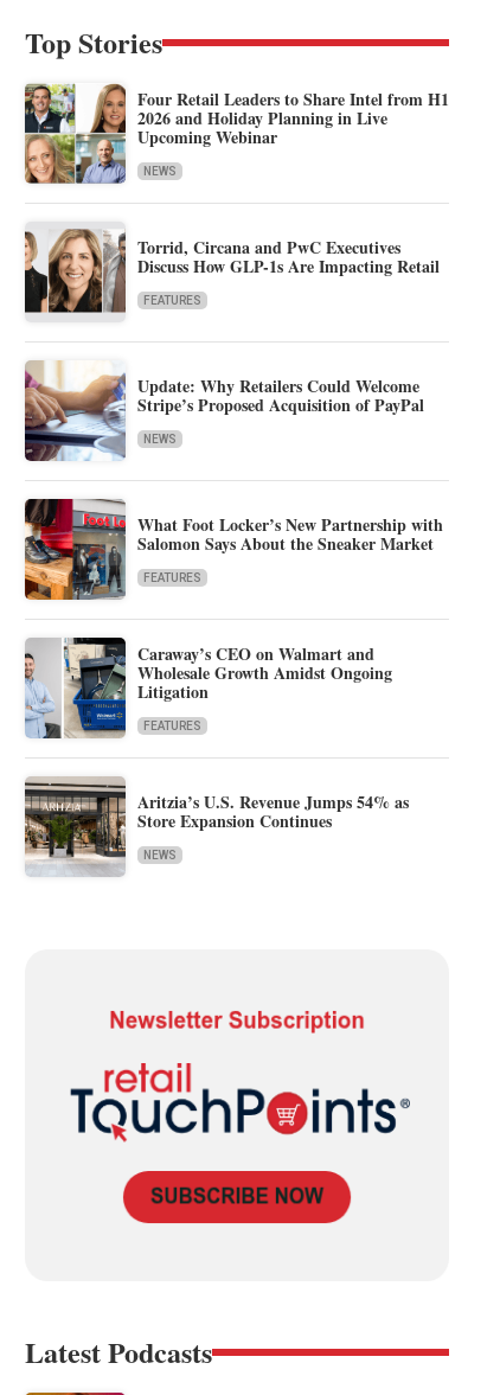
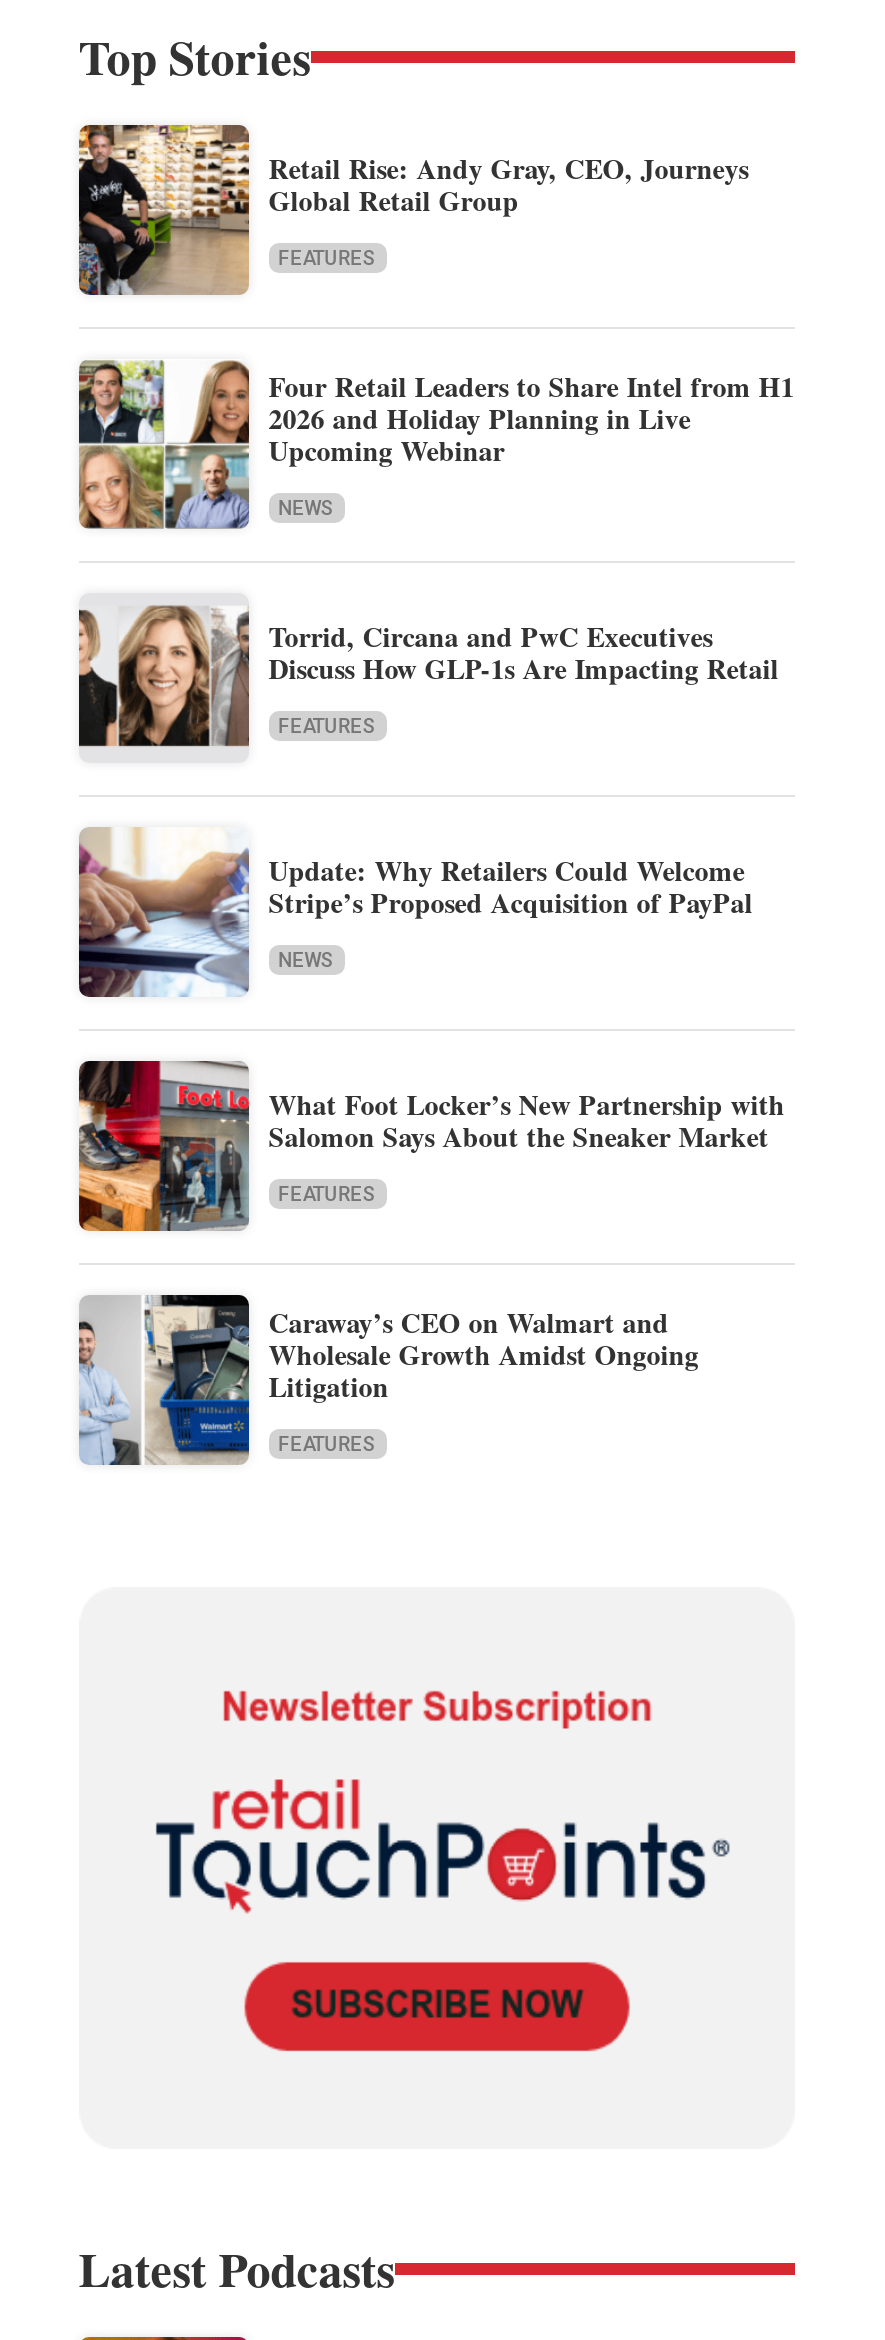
none -> [77,123,749,295] [image] | Retail Rise: Andy Gray, CEO, Journeys | Global Retail Group | FEATURES
moved [23,82,449,733] -> [75,357,795,1455]: [image] | Four Retail Leaders to Share Intel from H1 | 2026 and Holiday Planning in Live | ... | Litigation | FEATURES
[24,776,409,876] [image] | Aritzia’s U.S. Revenue Jumps 54% as | Store Expansion Continues | NEWS -> none

